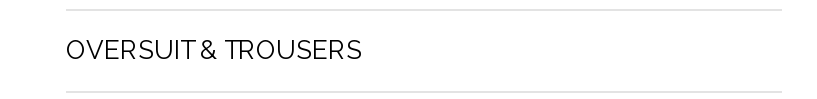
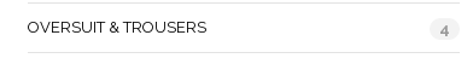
none -> [439,19,450,37] 4

